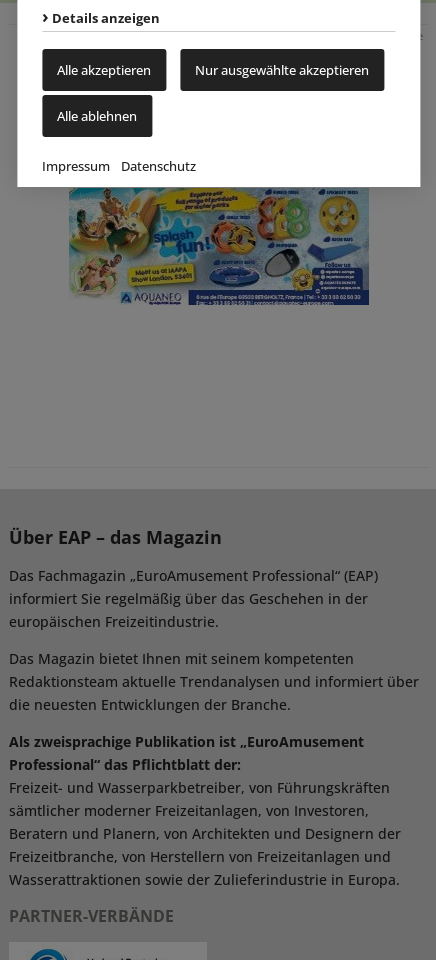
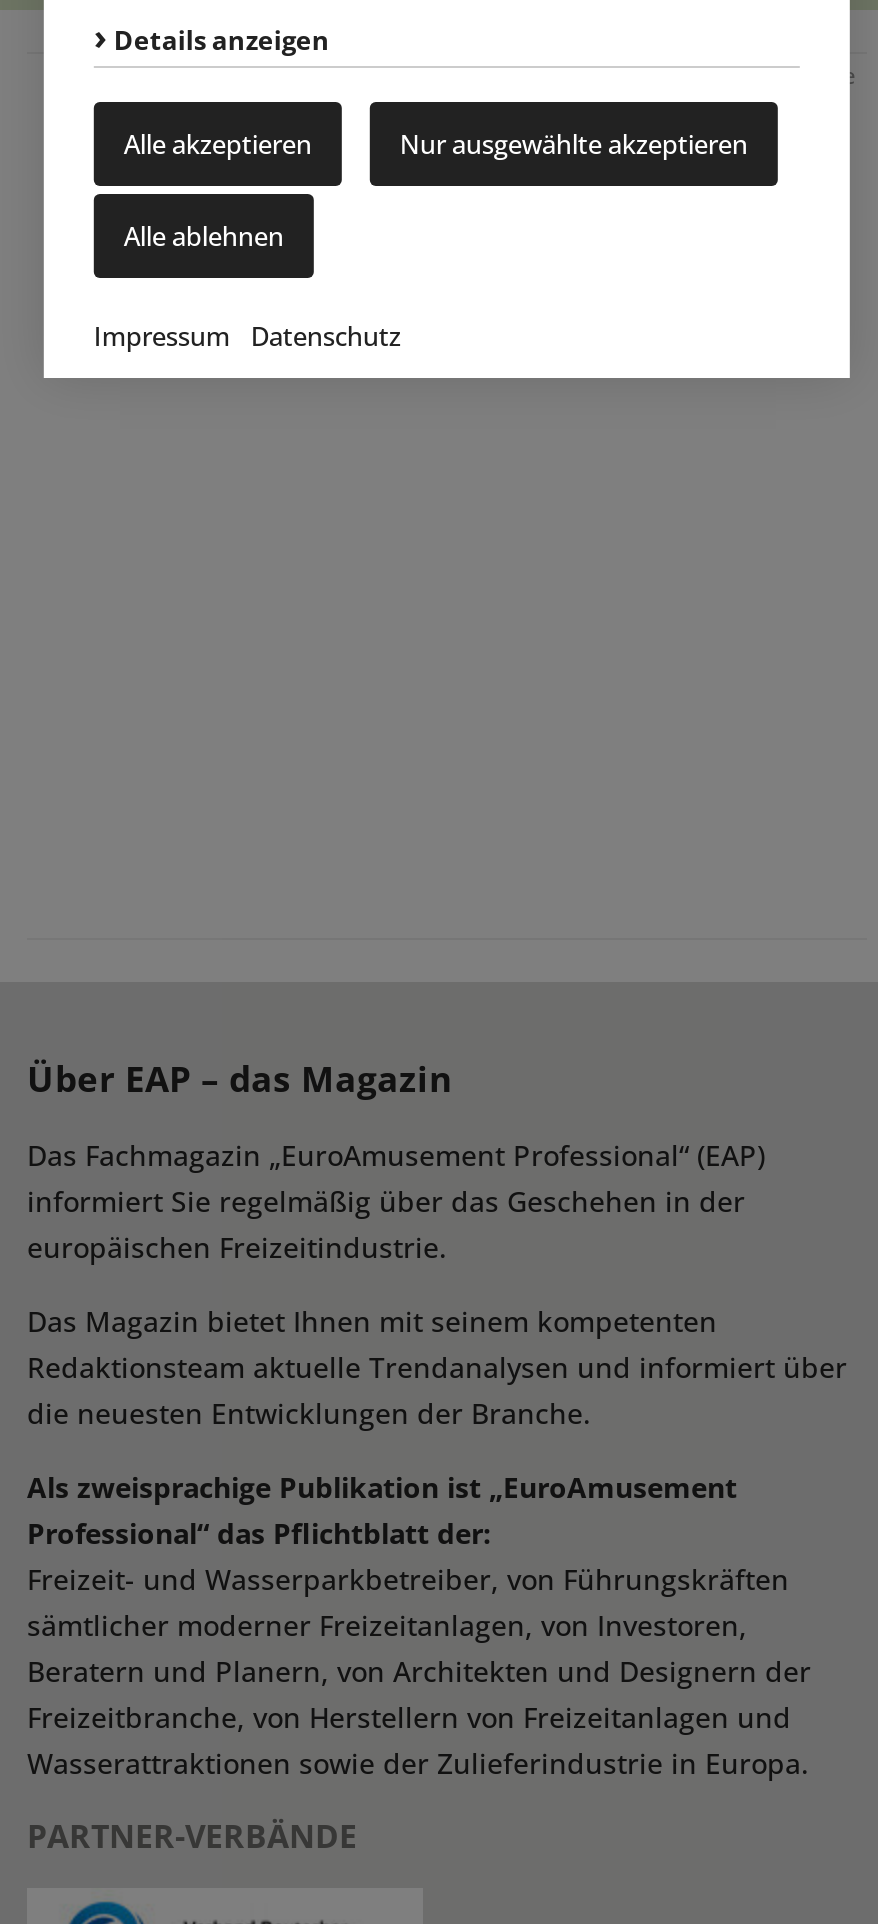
[69,187,370,306] [image] -> none

